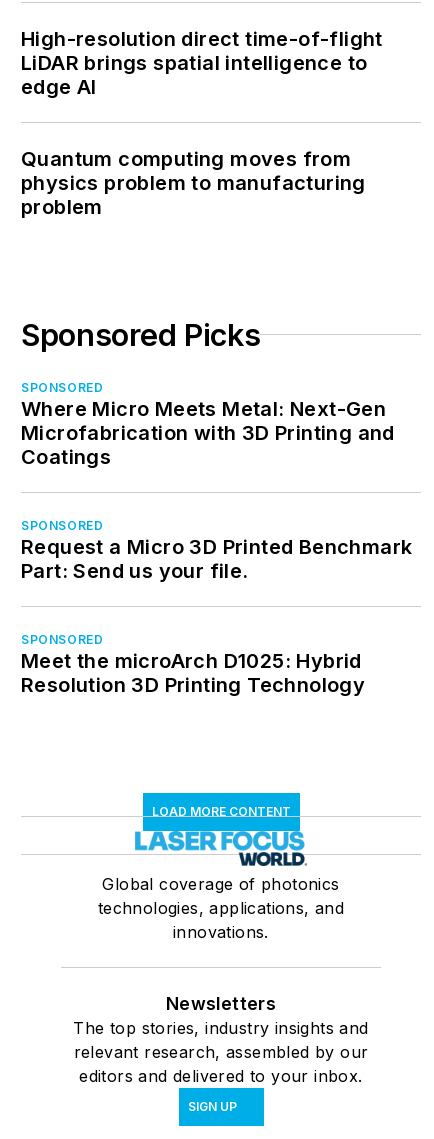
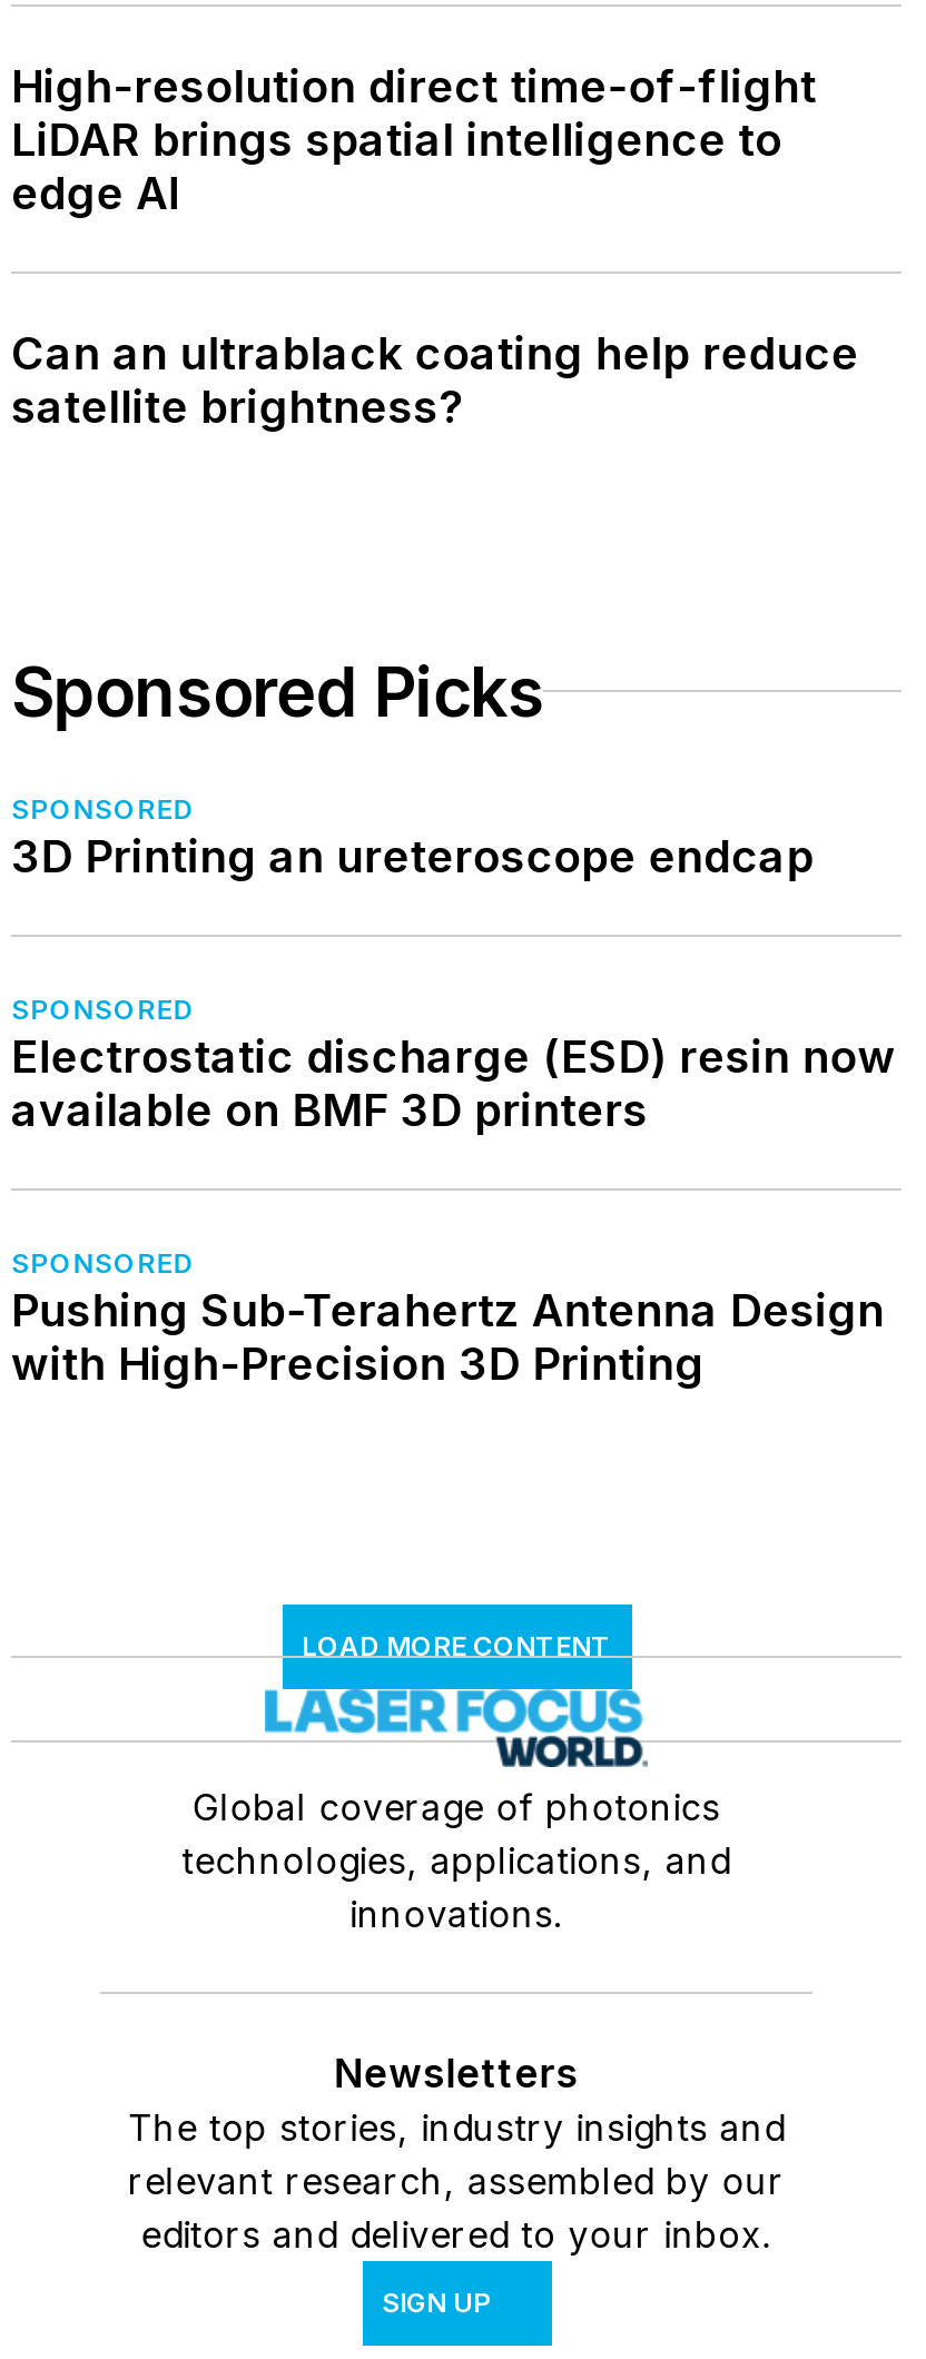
[21,147,366,219] Quantum computing moves from | physics problem to manufacturing | problem -> [11,327,859,434] Can an ultrablack coating help reduce | satellite brightness?
[21,397,395,469] Where Micro Meets Metal: Next-Gen | Microfabrication with 3D Printing and | Coatings -> [11,830,814,884] 3D Printing an ureteroscope endcap
[21,535,412,583] Request a Micro 3D Printed Benchmark | Part: Send us your file. -> [11,1030,896,1137] Electrostatic discharge (ESD) resin now | available on BMF 3D printers
[21,649,365,697] Meet the microArch D1025: Hybrid | Resolution 3D Printing Technology -> [11,1284,889,1391] Pushing Sub-Terahertz Antenna Design | with High-Precision 3D Printing

